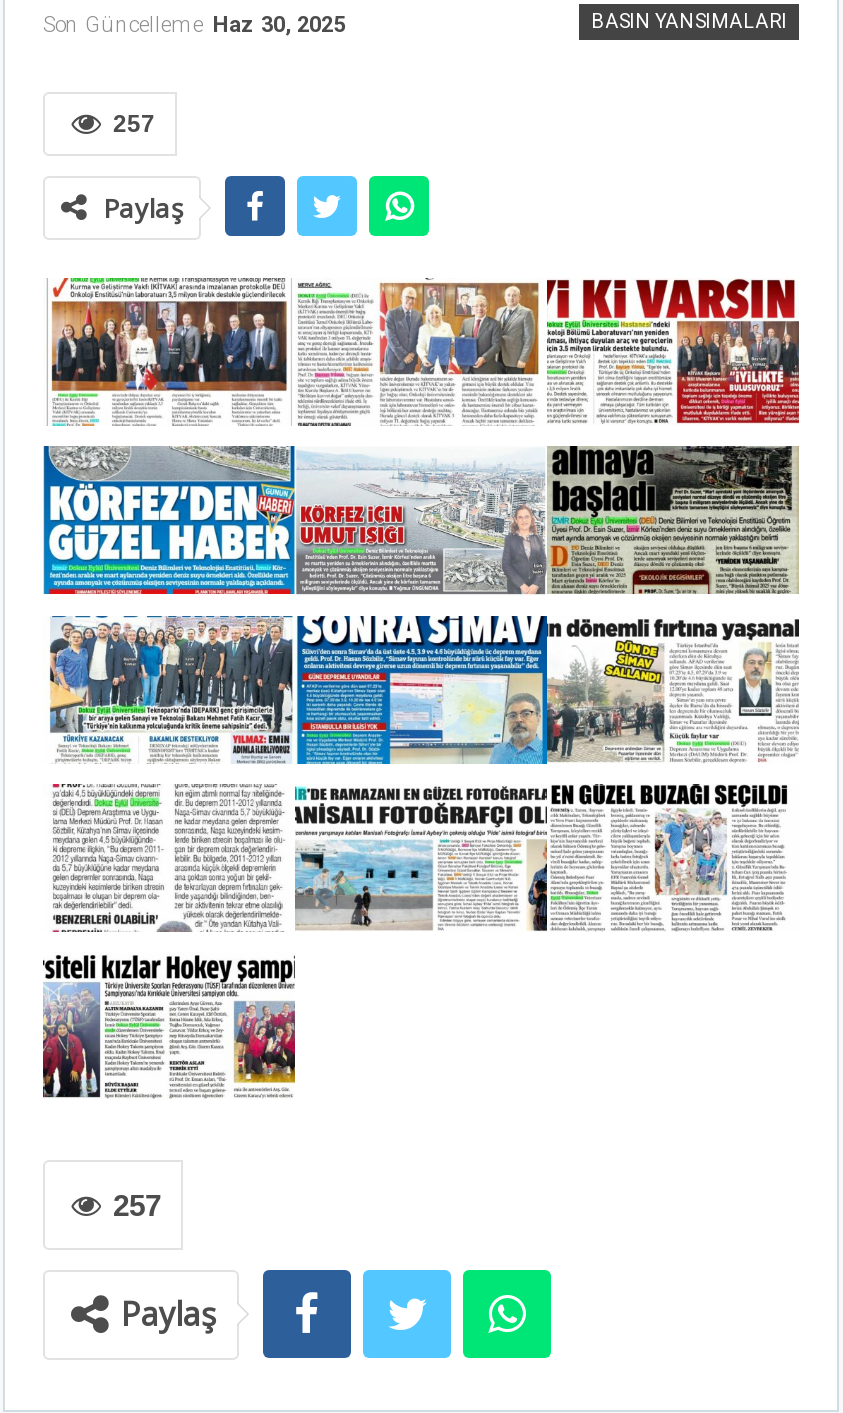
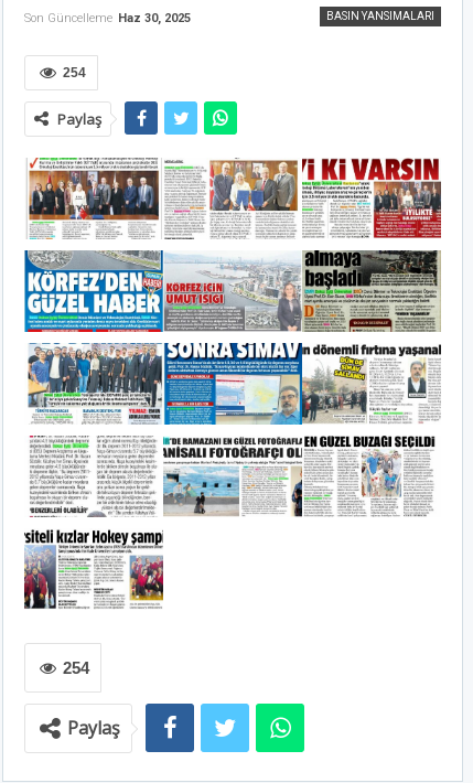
[113,110,155,138] 257 -> [63,65,86,81] 254
[113,1188,161,1222] 257 -> [63,659,89,678] 254

